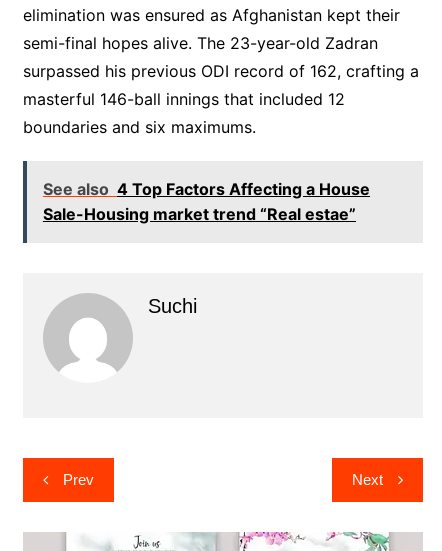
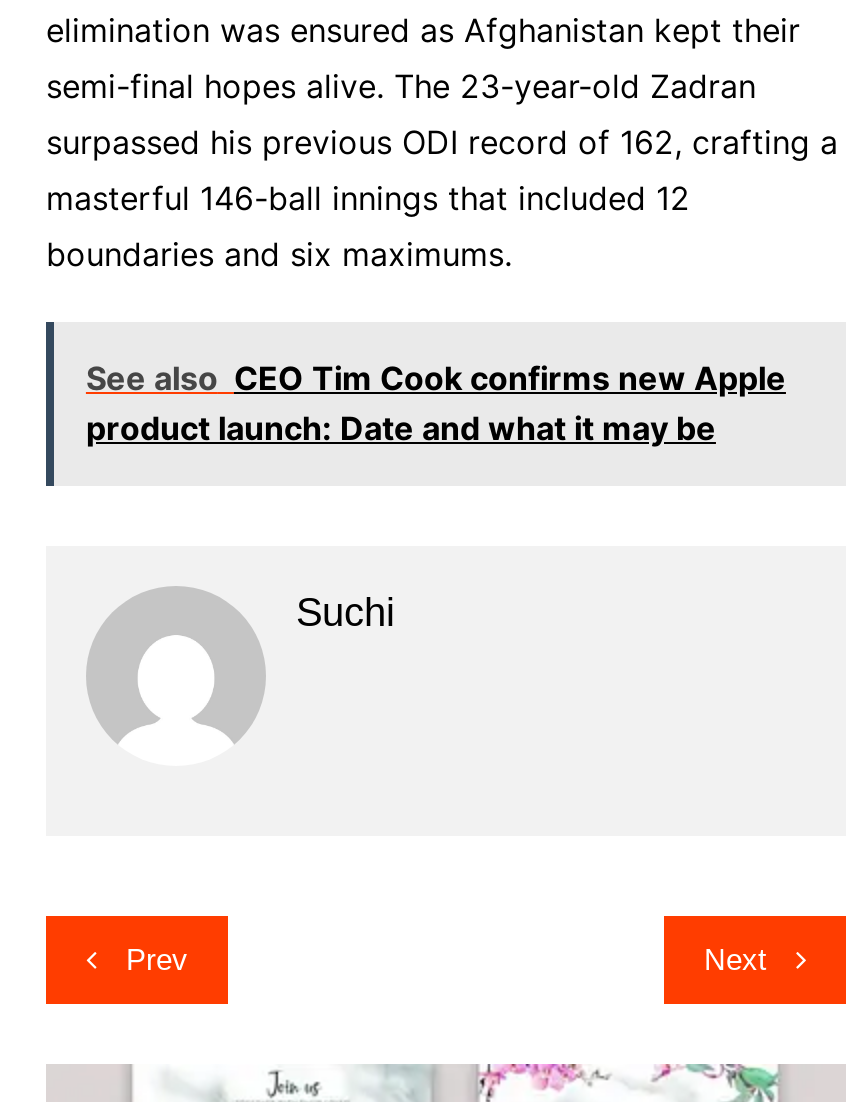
[43,179,370,224] See also 4 Top Factors Affecting a House | Sale-Housing market trend “Real estae” -> [86,358,786,448] See also CEO Tim Cook confirms new Apple | product launch: Date and what it may be

